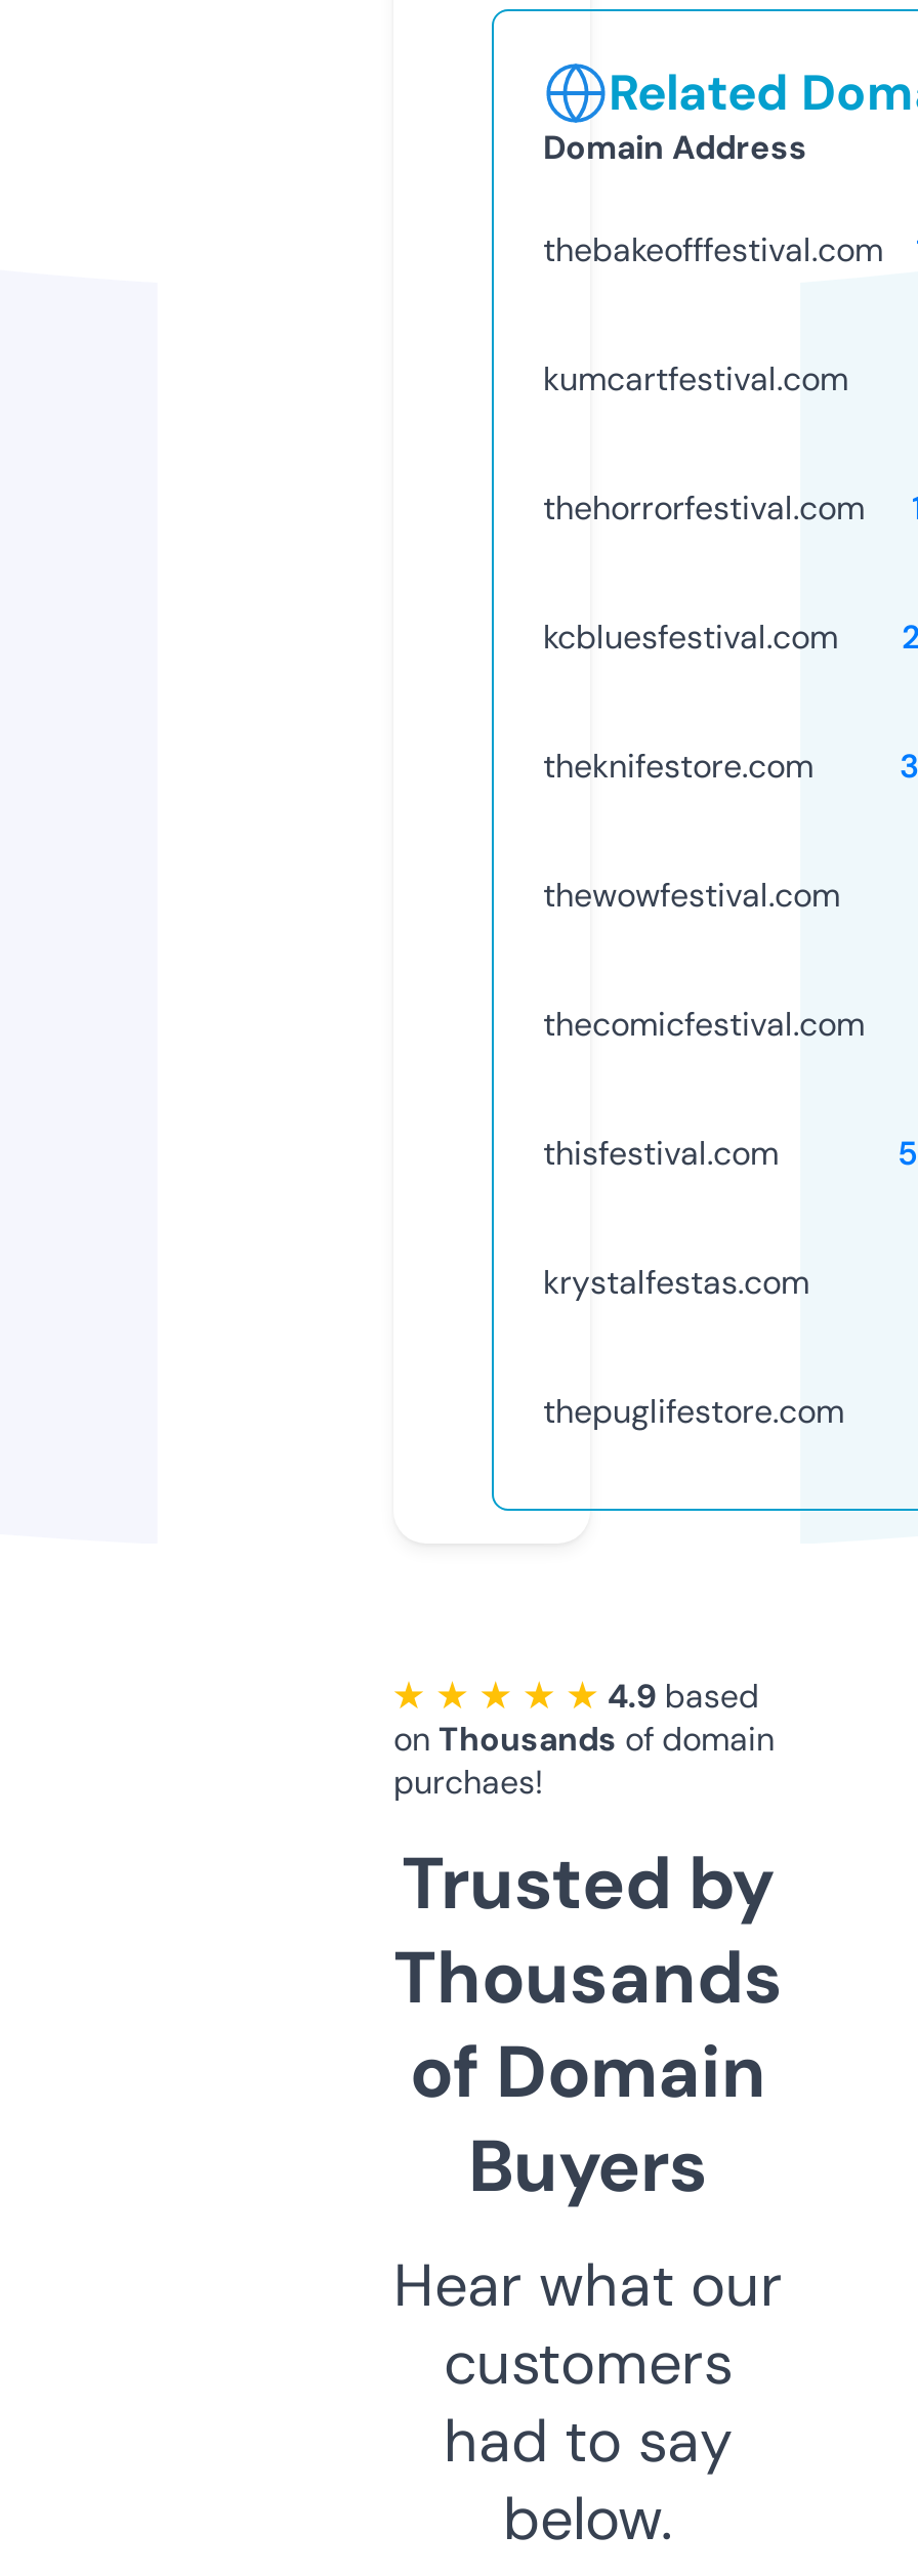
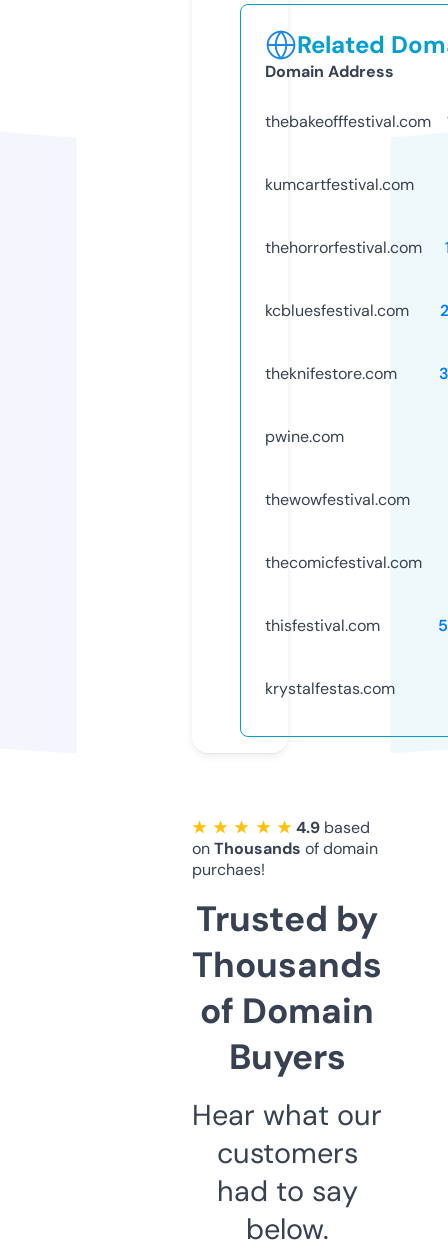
none -> [265,426,344,447] pwine.com
moved [543,873,865,1303] -> [265,489,422,699]: thewowfestival.com | thecomicfestival.com | thisfestival.com | krystalfestas.com
[543,1390,844,1433] thepuglifestore.com -> none

